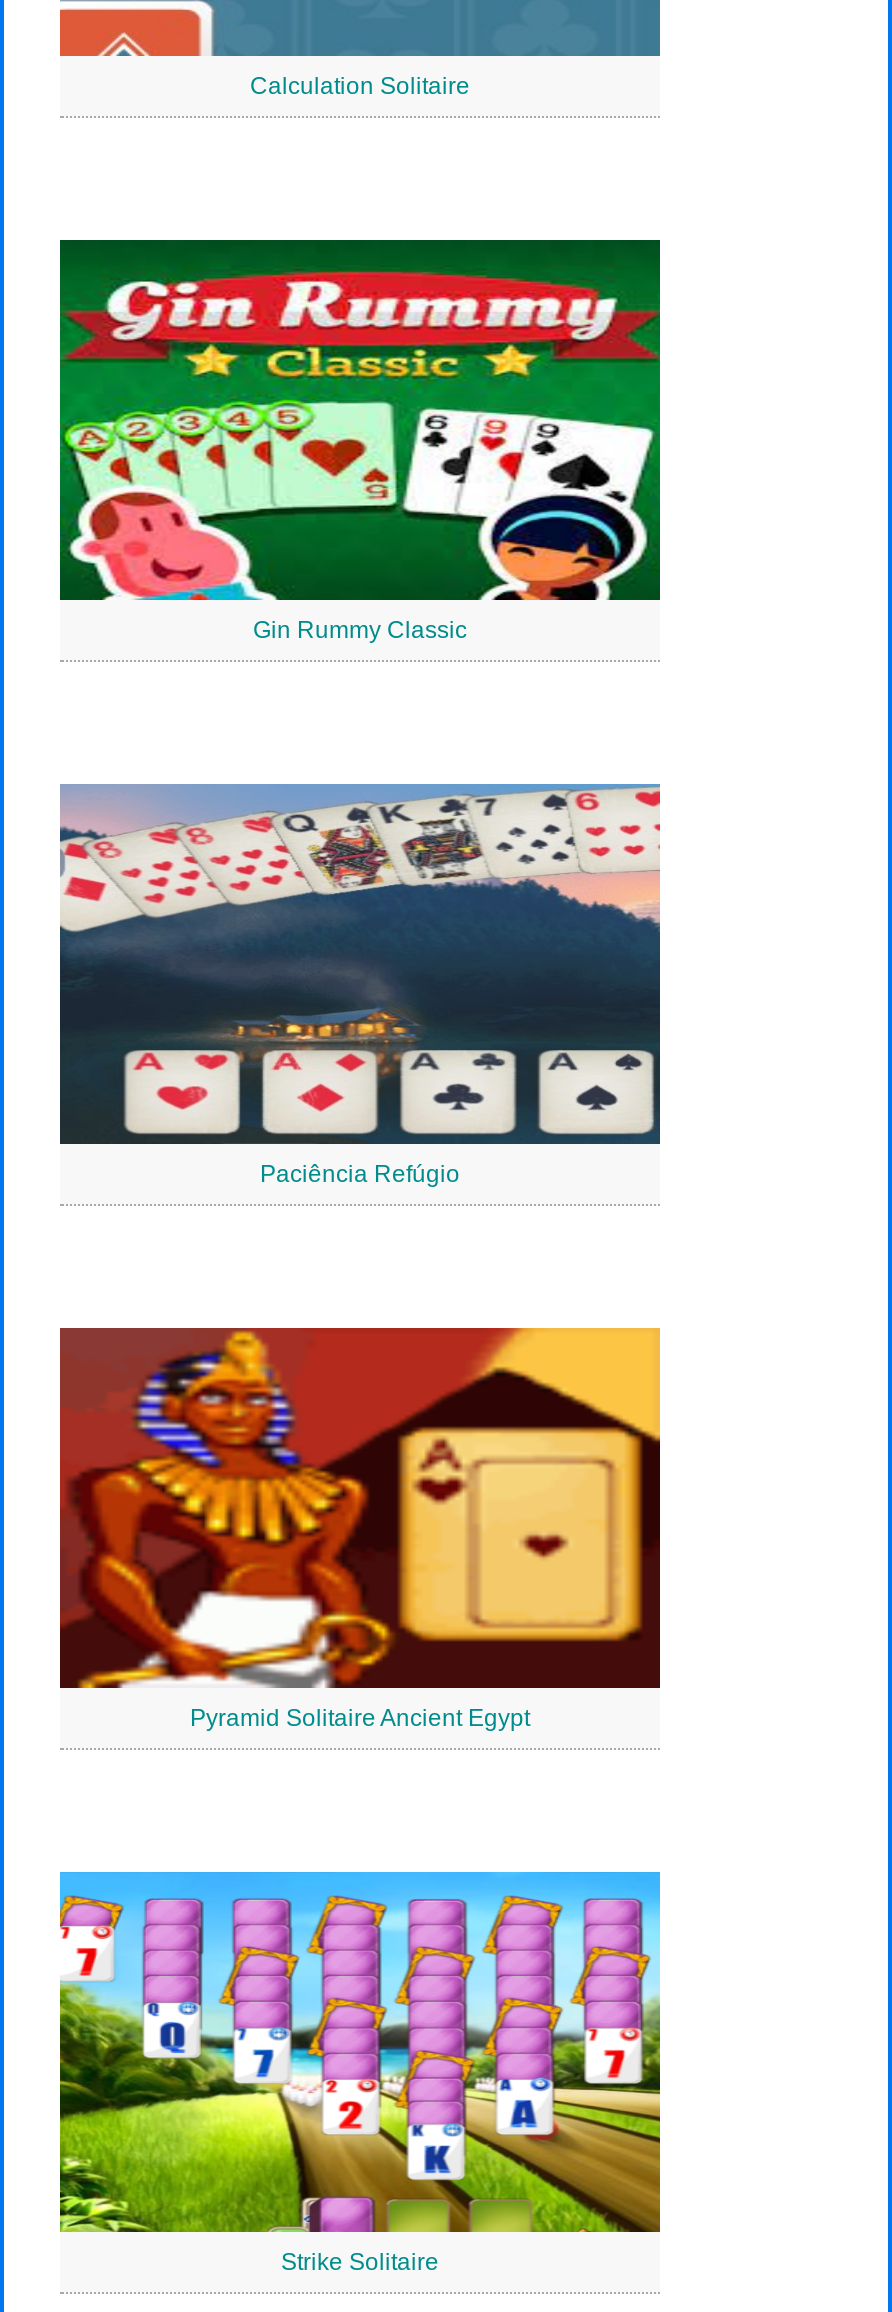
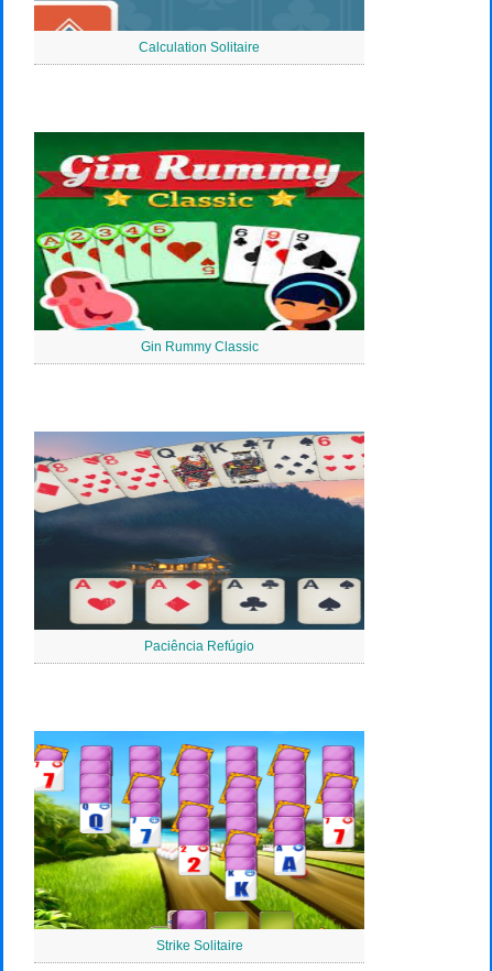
[58,1326,662,1732] [image] | Pyramid Solitaire Ancient Egypt -> none

